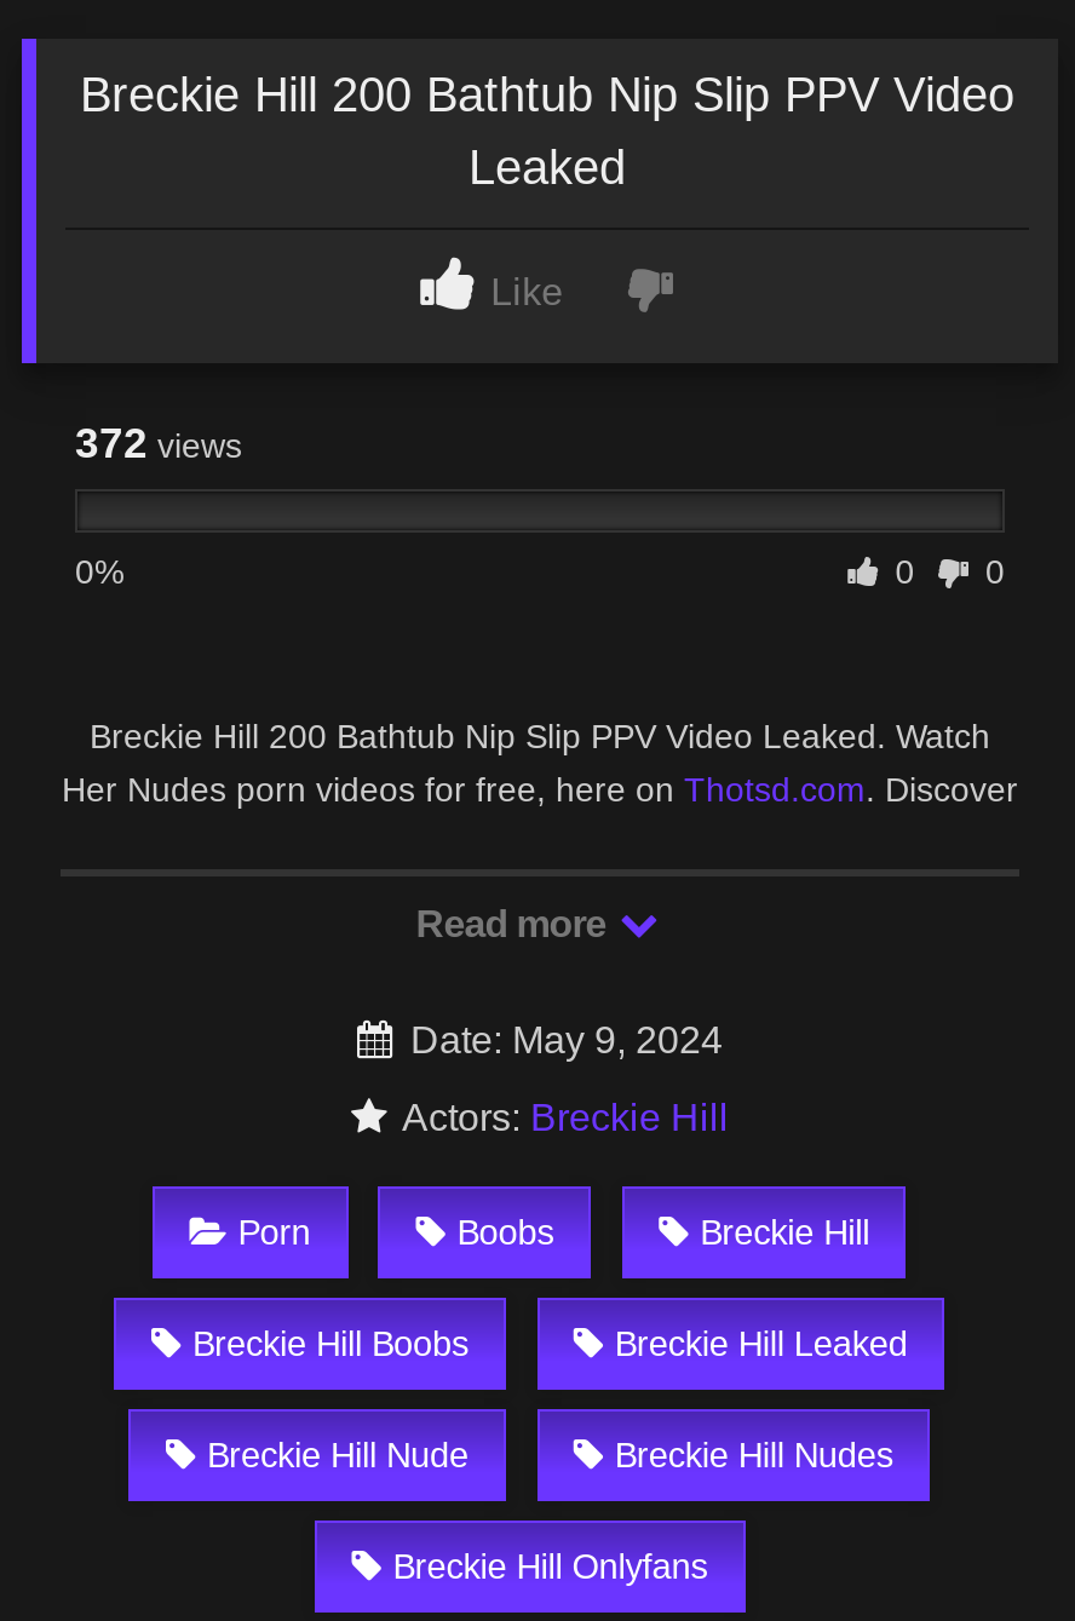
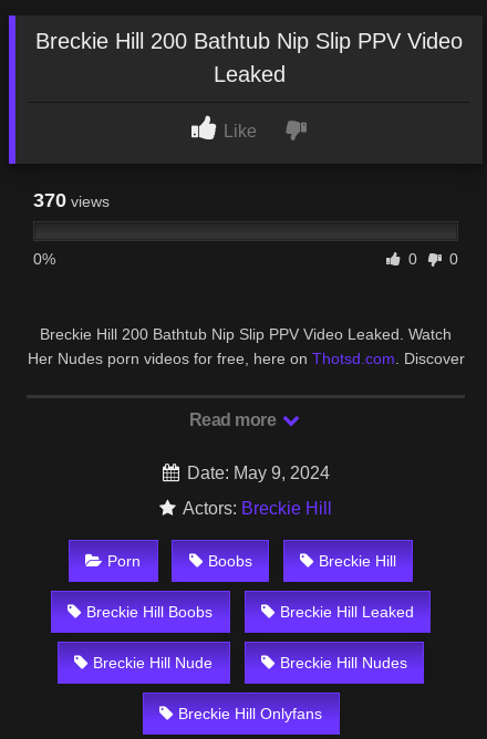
[75,420,242,468] 372 views -> [33,190,110,212] 370 views

